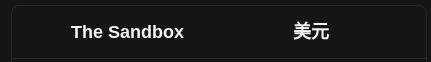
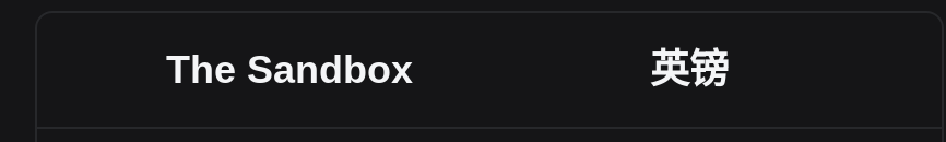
[292,22,328,42] 美元 -> [650,48,729,92] 英镑

